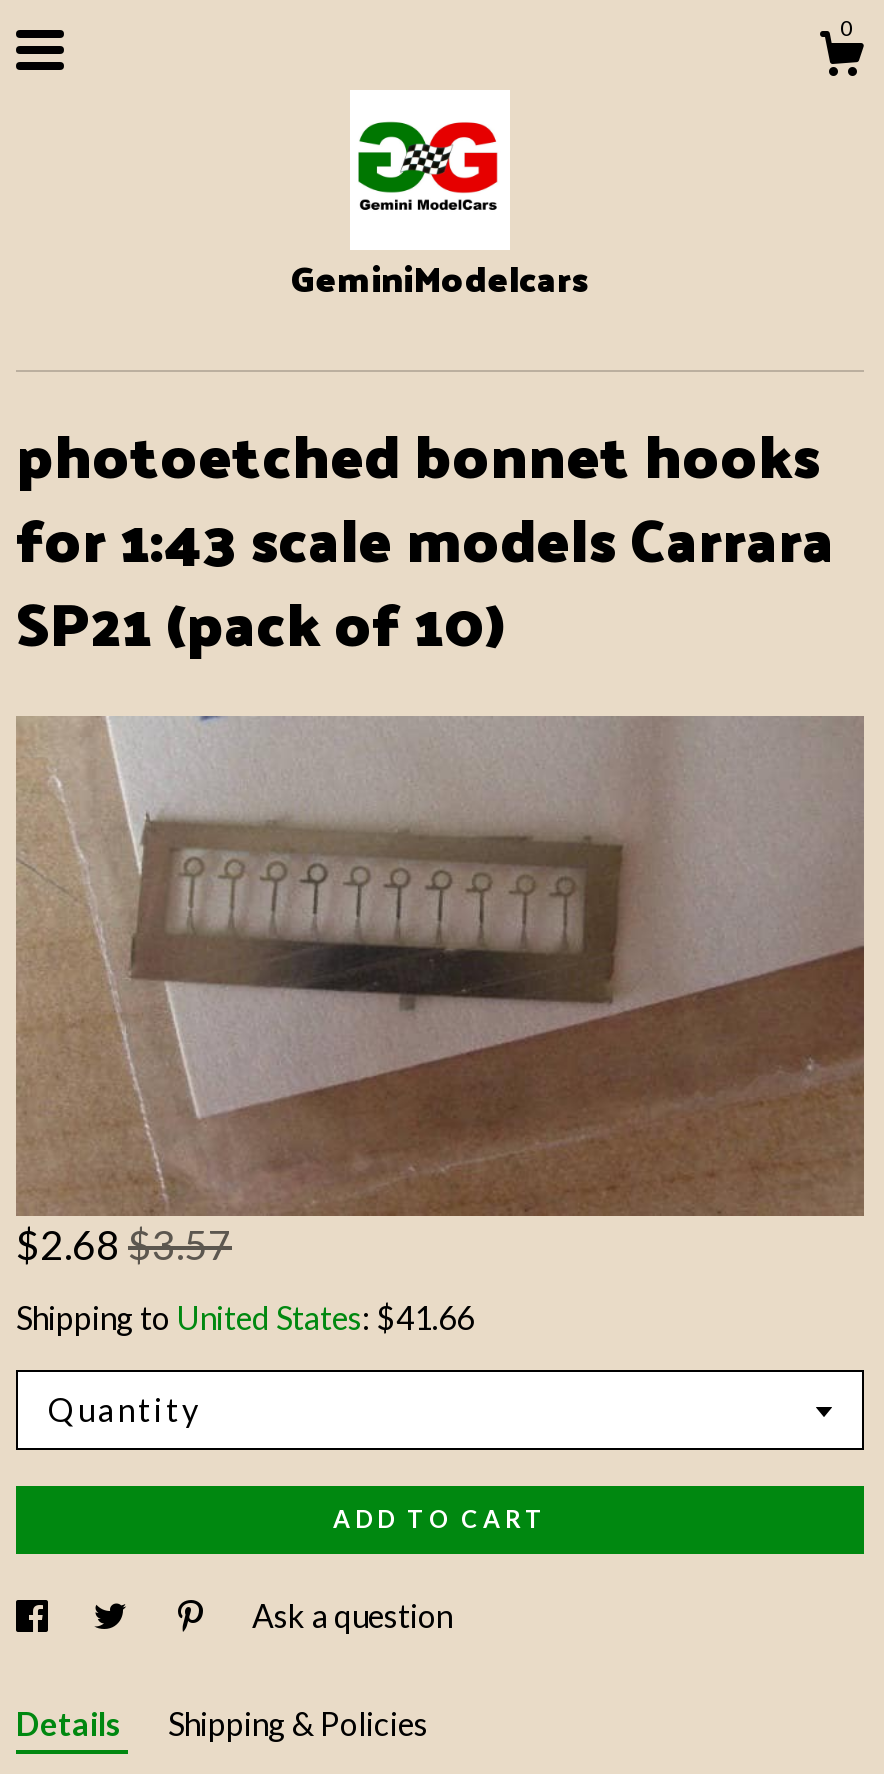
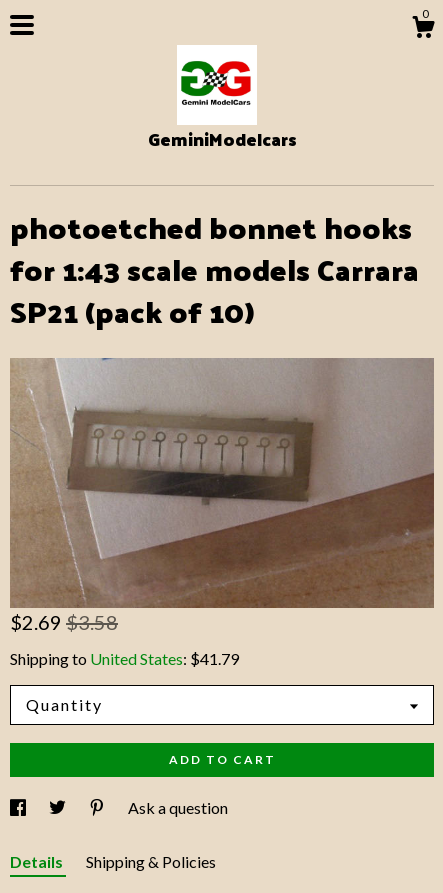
[16,1221,232,1269] $2.68 $3.57 -> [10,610,118,634] $2.69 $3.58
[16,1299,474,1337] Shipping to United States: $41.66 -> [10,649,239,668] Shipping to United States: $41.79

